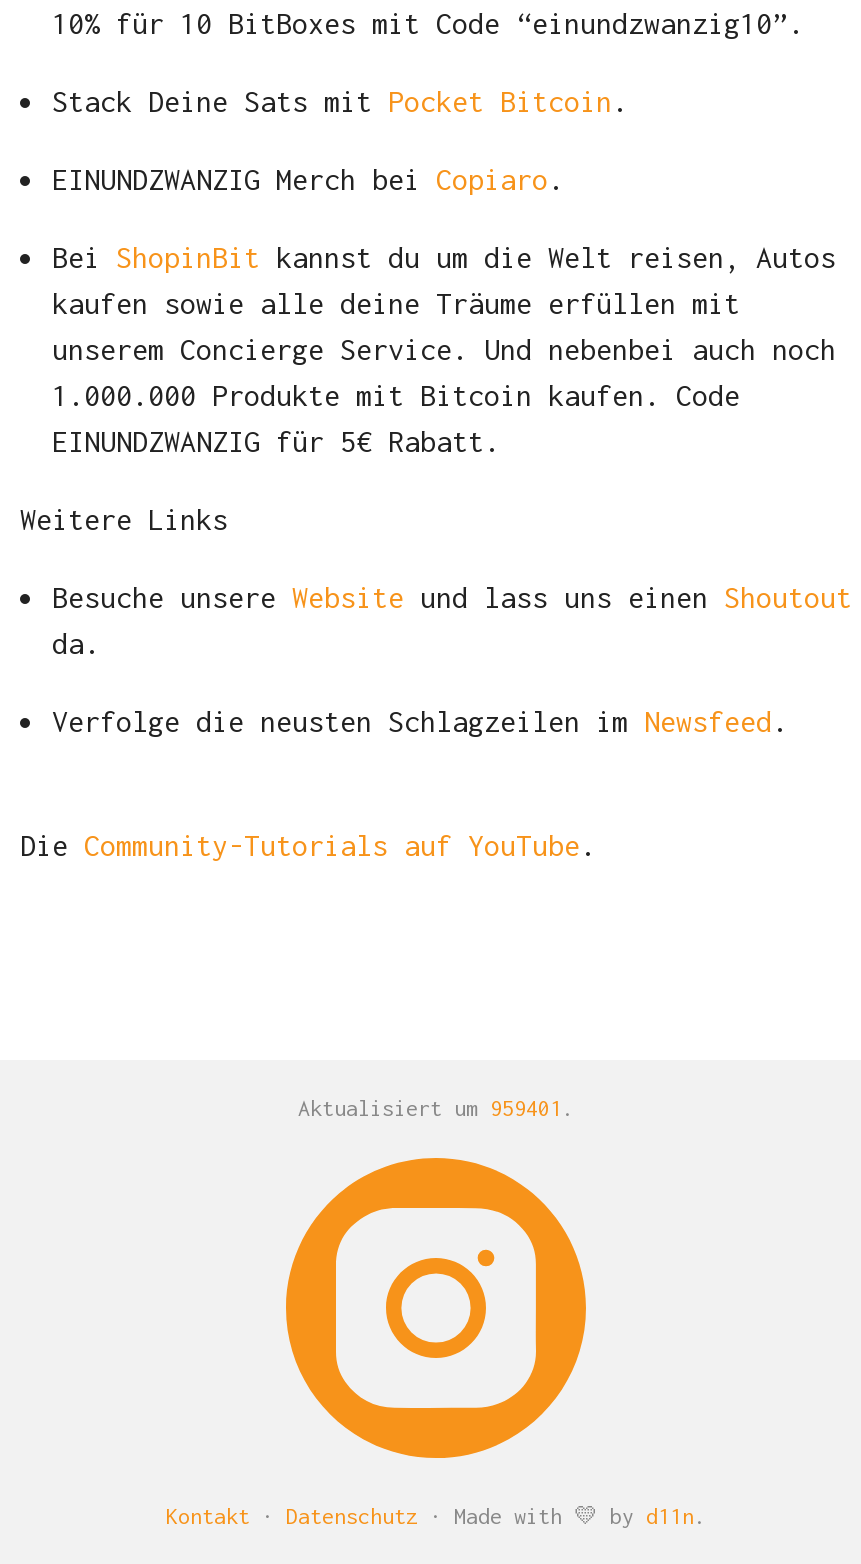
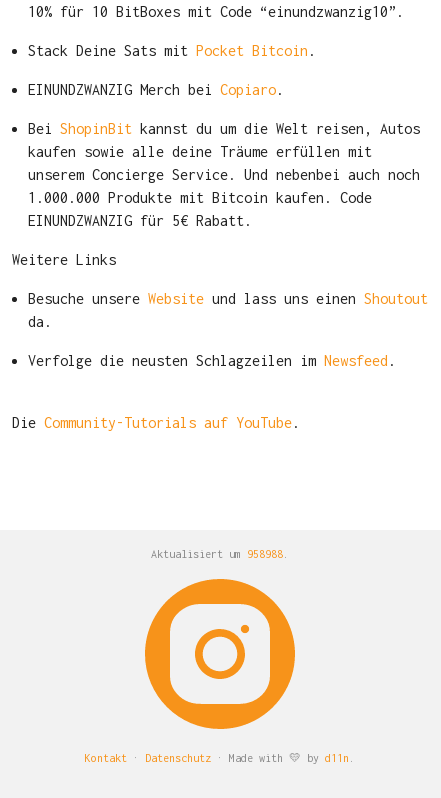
[298,1097,574,1121] Aktualisiert um 959401. -> [151,548,289,560] Aktualisiert um 958988.

